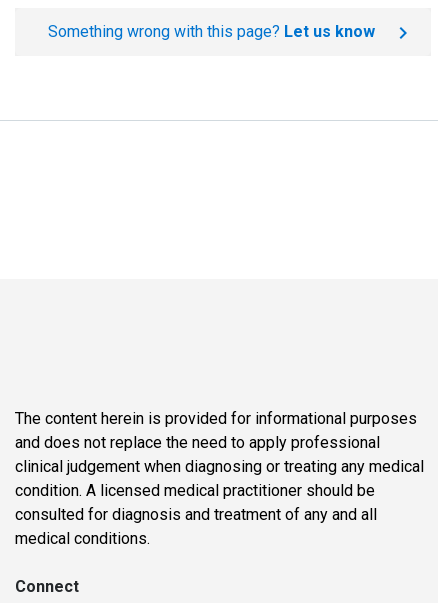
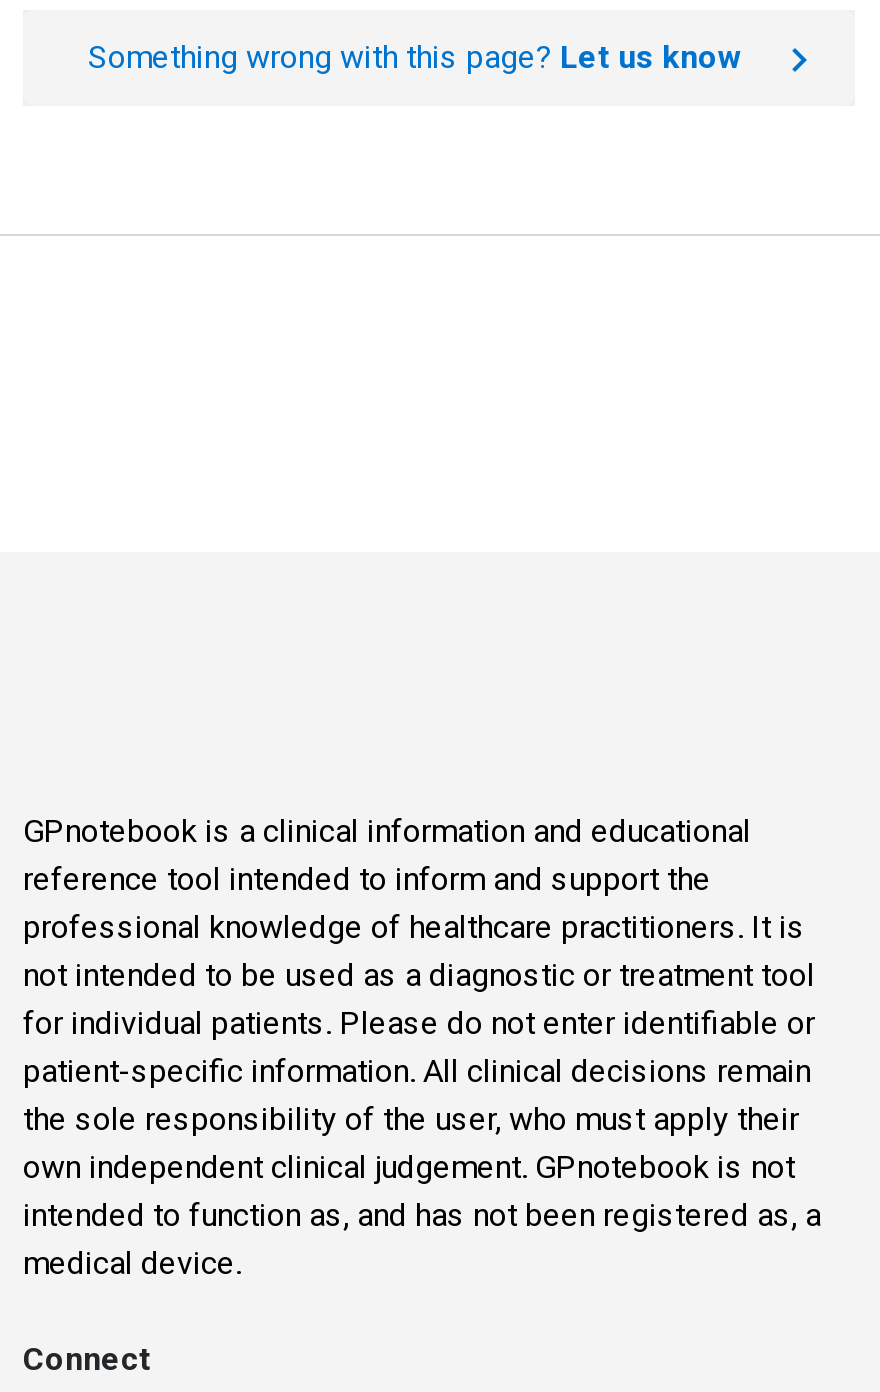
[15,409,424,548] The content herein is provided for informational purposes | and does not replace the need to apply professional | clinical judgement when diagnosing or treating any medical | condition. A licensed medical practitioner should be | consulted for diagnosis and treatment of any and all | medical conditions. -> [23,812,821,1282] GPnotebook is a clinical information and educational | reference tool intended to inform and support the | professional knowledge of healthcare practitioners. It is | not intended to be used as a diagnostic or treatment tool | for individual patients. Please do not enter identifiable or | patient-specific information. All clinical decisions remain | the sole responsibility of the user, who must apply their | own independent clinical judgement. GPnotebook is not | intended to function as, and has not been registered as, a | medical device.

